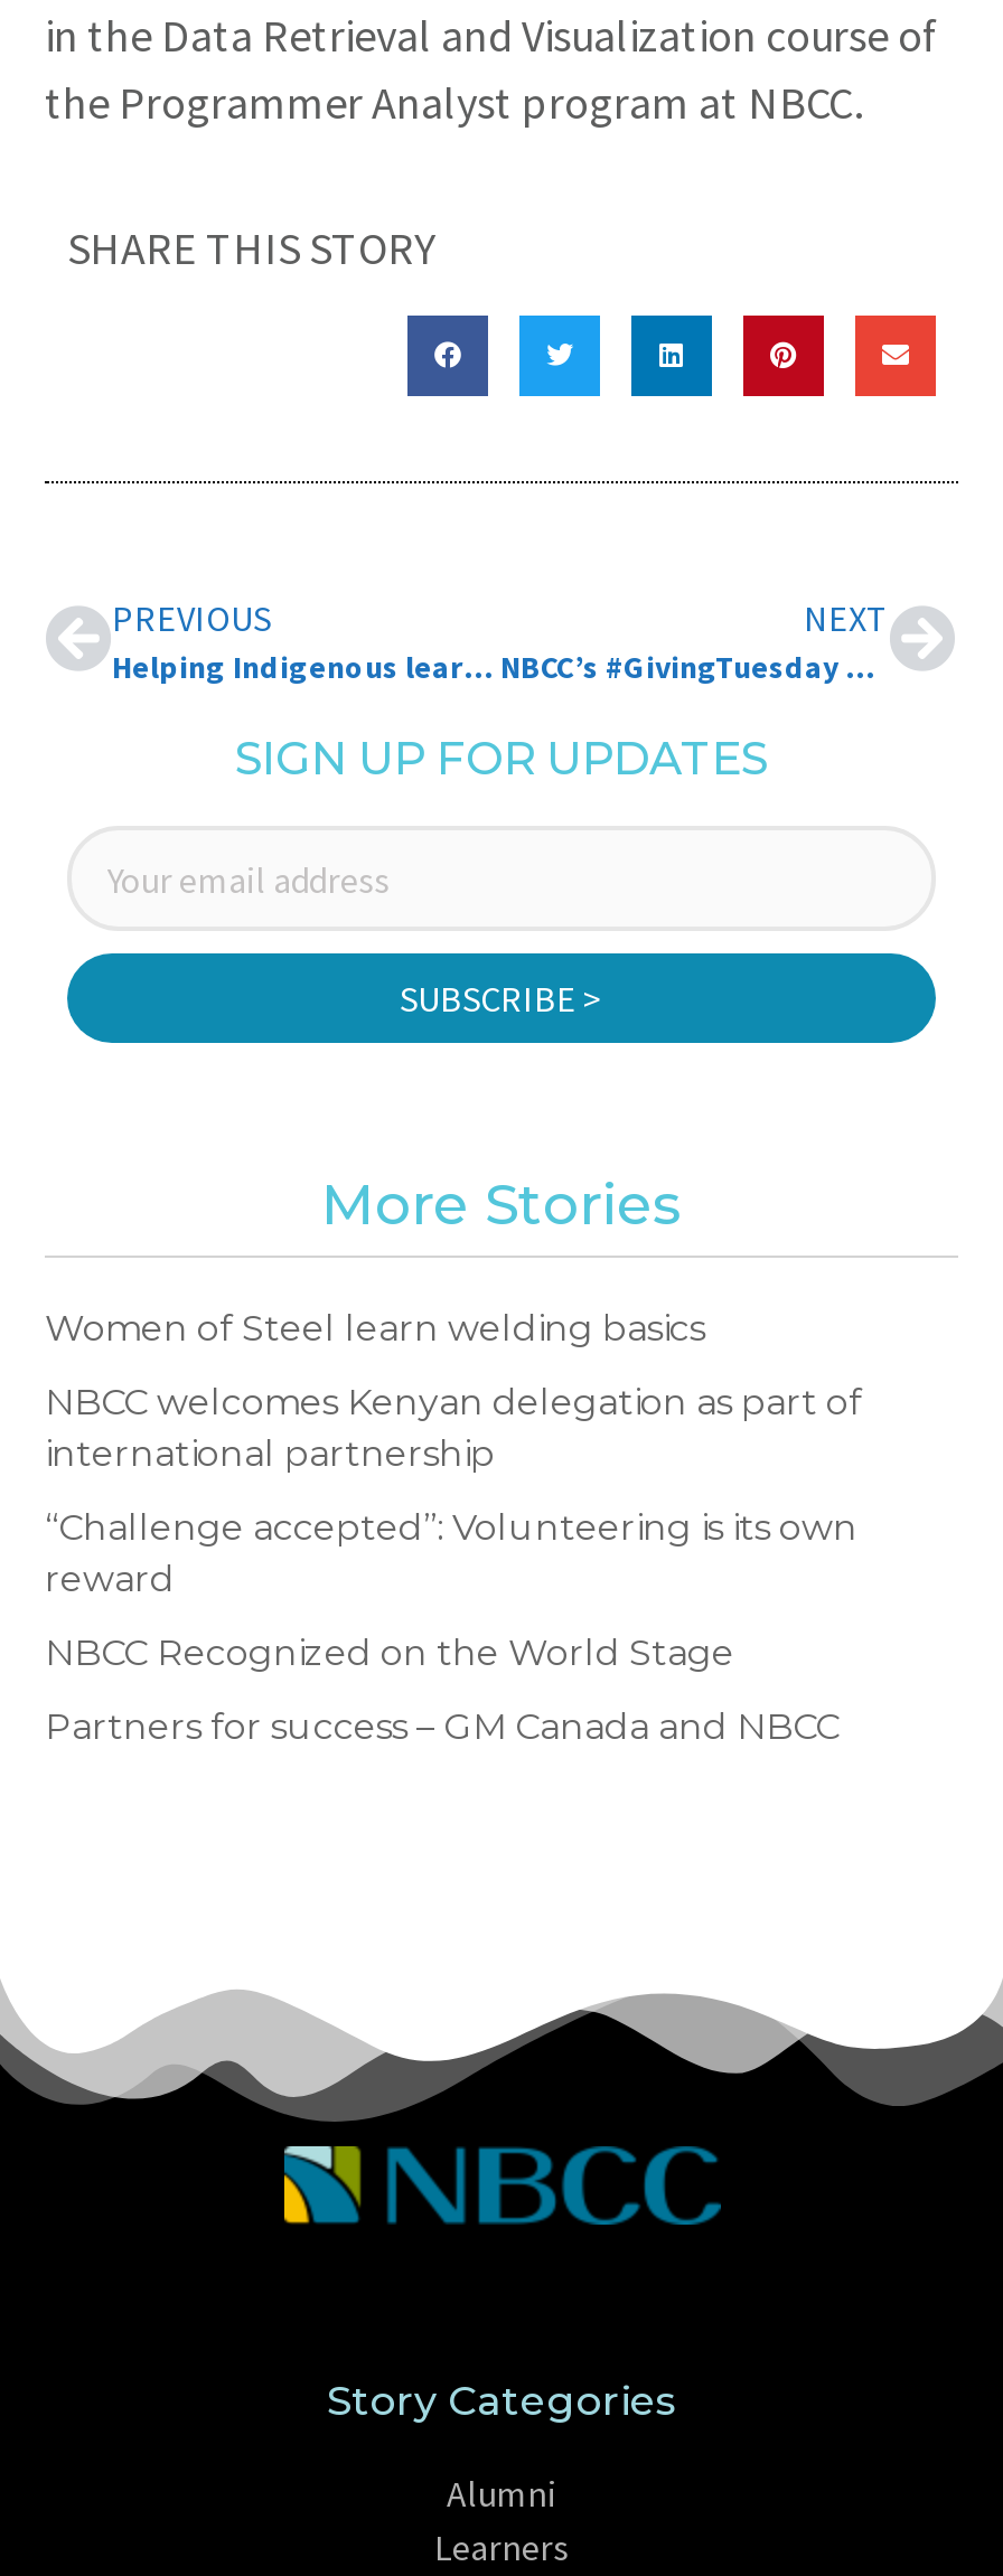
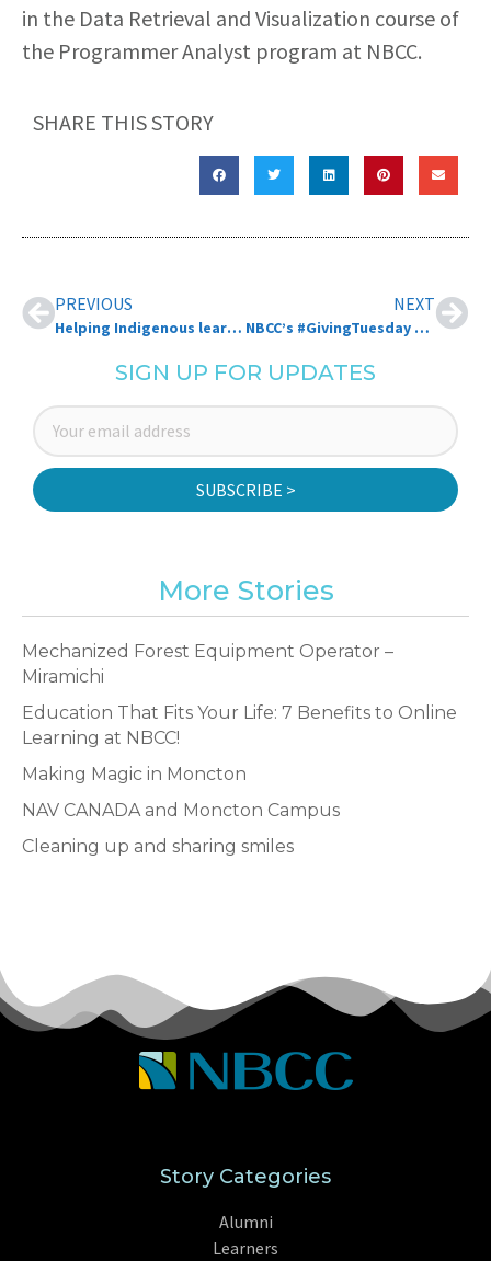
[45,1308,705,1351] Women of Steel learn welding basics -> [22,640,393,686] Mechanized Forest Equipment Operator – | Miramichi
[45,1382,862,1476] NBCC welcomes Kenyan delegation as part of | international partnership -> [22,702,457,748] Education That Fits Your Life: 7 Benefits to Online | Learning at NBCC!
[45,1508,857,1602] “Challenge accepted”: Volunteering is its own | reward -> [22,763,247,784] Making Magic in Moncton
[45,1633,734,1675] NBCC Recognized on the World Stage -> [22,799,340,820] NAV CANADA and Moncton Campus
[45,1707,840,1749] Partners for success – GM Canada and NBCC -> [22,835,294,856] Cleaning up and sharing smiles

